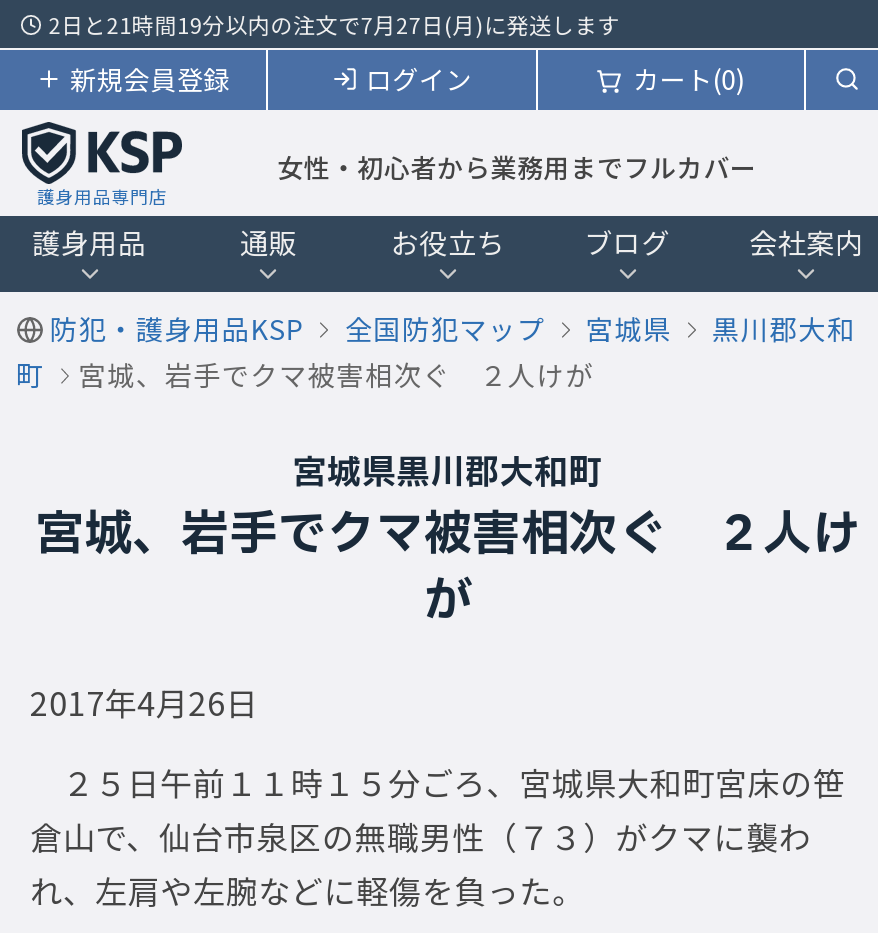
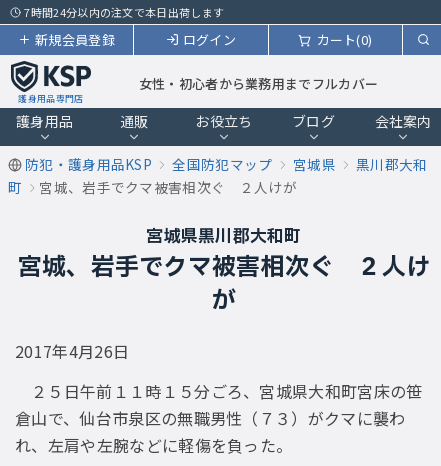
[49,8,620,40] 2日と21時間19分以内の注文で7月27日(月)に発送します -> [24,4,224,20] 7時間24分以内の注文で本日出荷します

